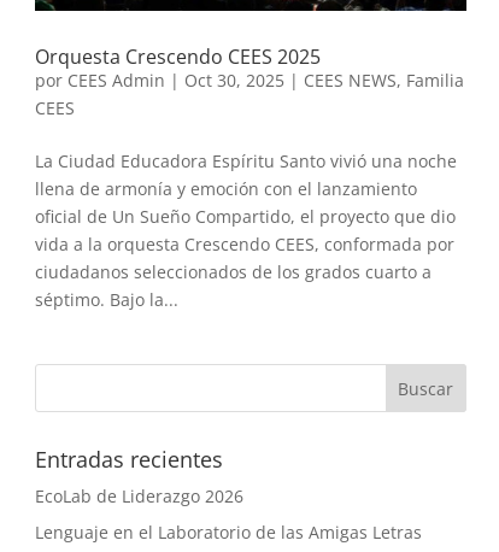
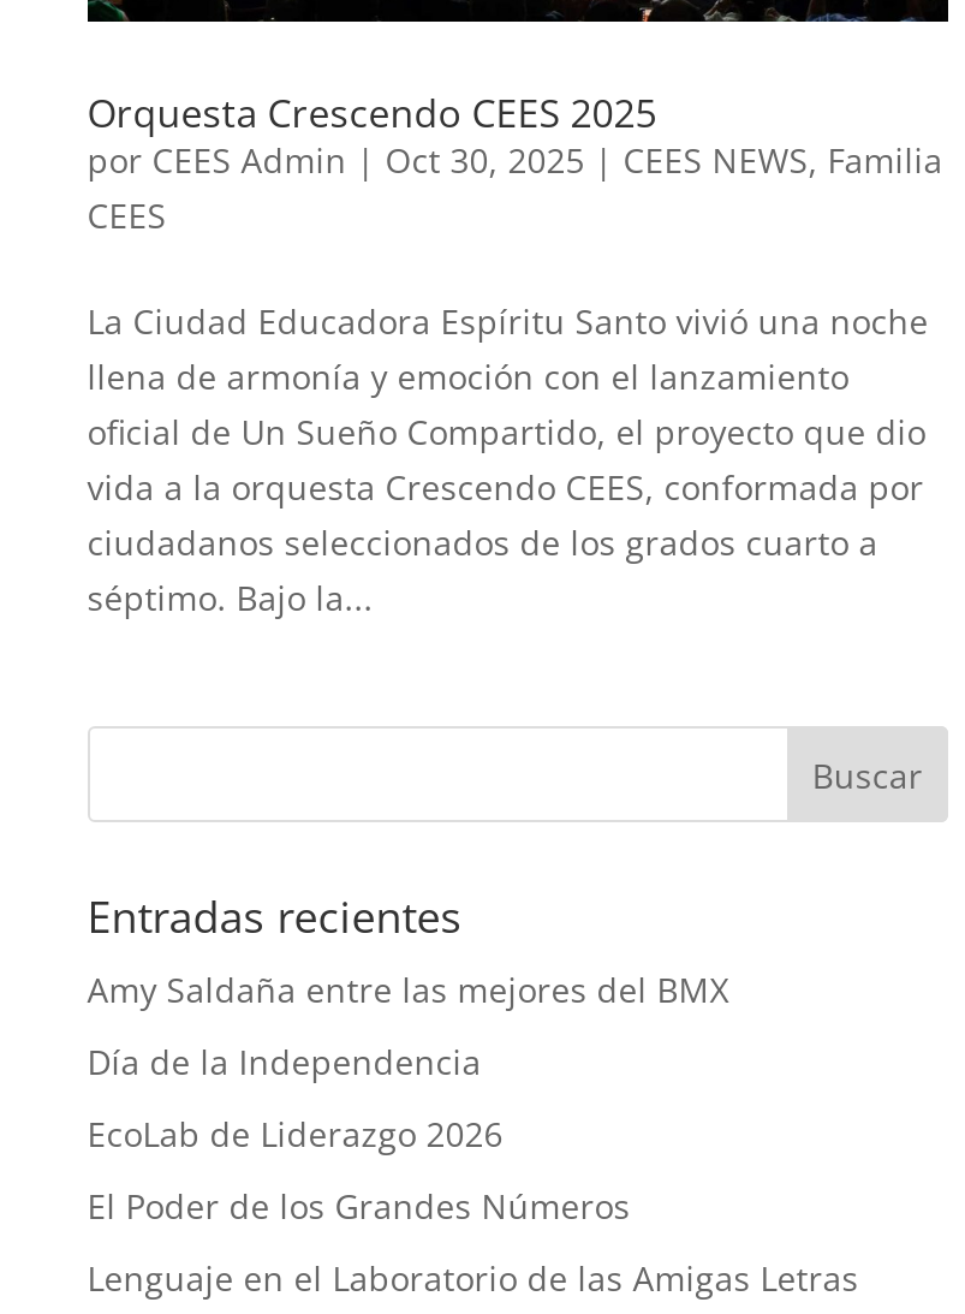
none -> [87,966,729,1084] Amy Saldaña entre las mejores del BMX | Día de la Independencia
none -> [87,1182,630,1228] El Poder de los Grandes Números

